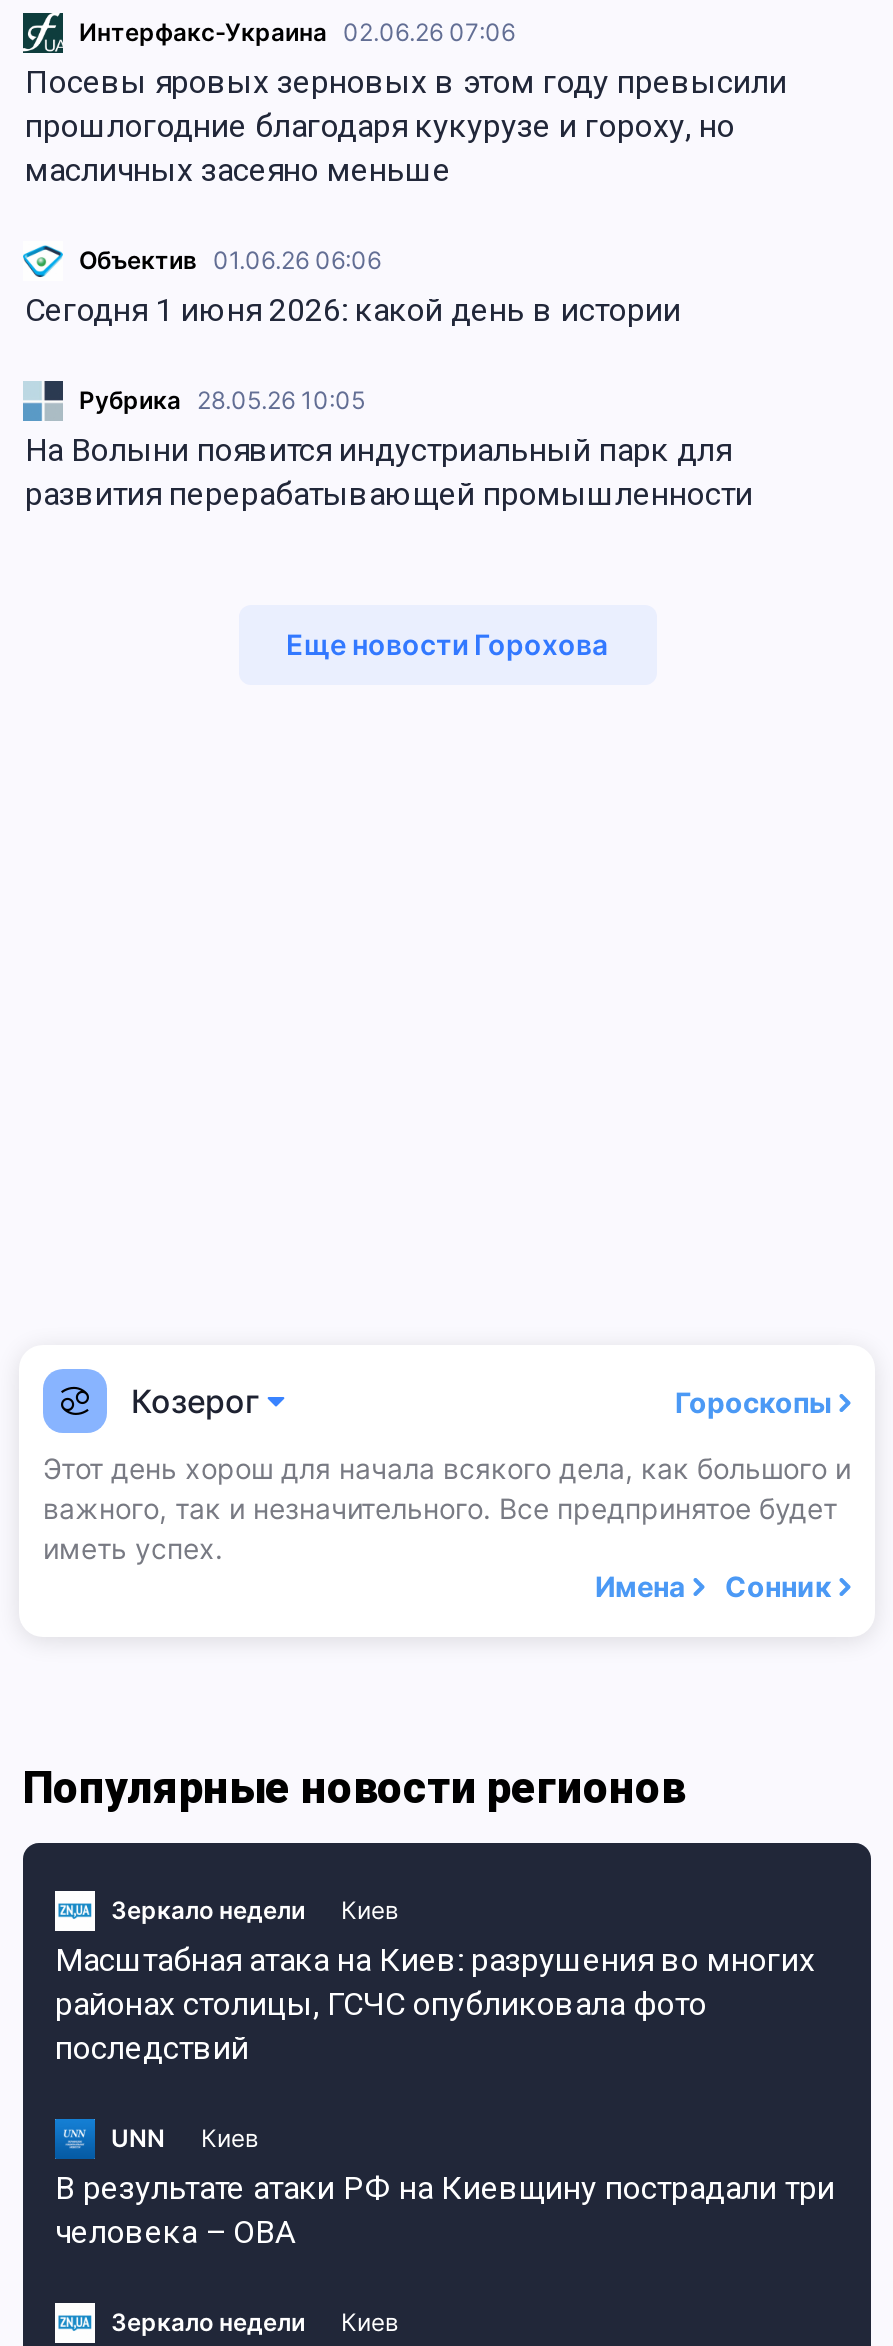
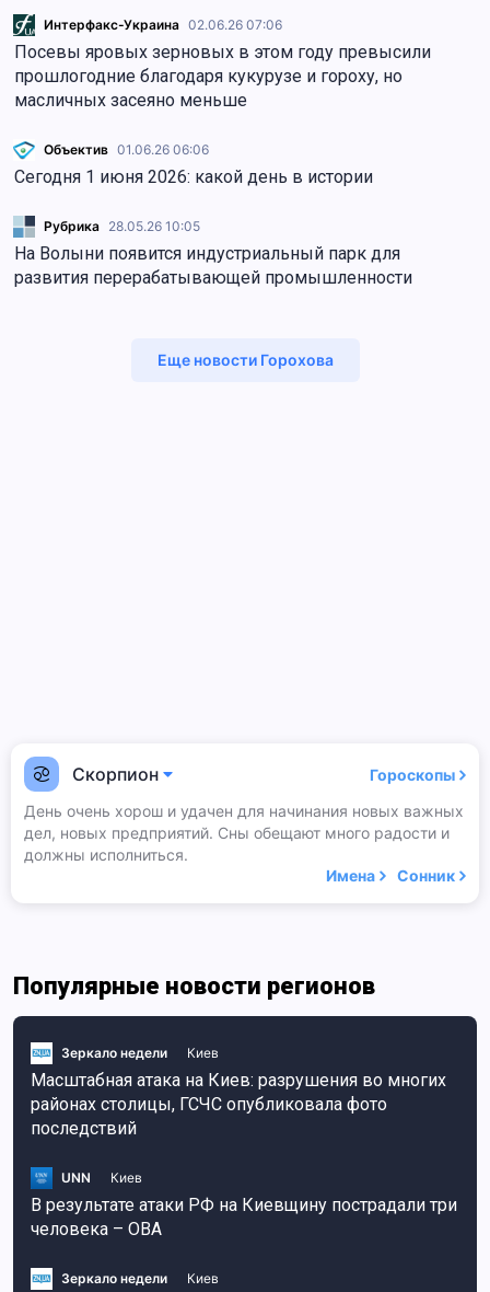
[131,1381,259,1421] Козерог -> [72,763,159,785] Скорпион
[43,1451,851,1565] Этот день хорош для начала всякого дела, как большого и | важного, так и незначительного. Все предпринятое будет | иметь успех. -> [24,801,464,864] День очень хорош и удачен для начинания новых важных | дел, новых предприятий. Сны обещают много радости и | должны исполниться.

